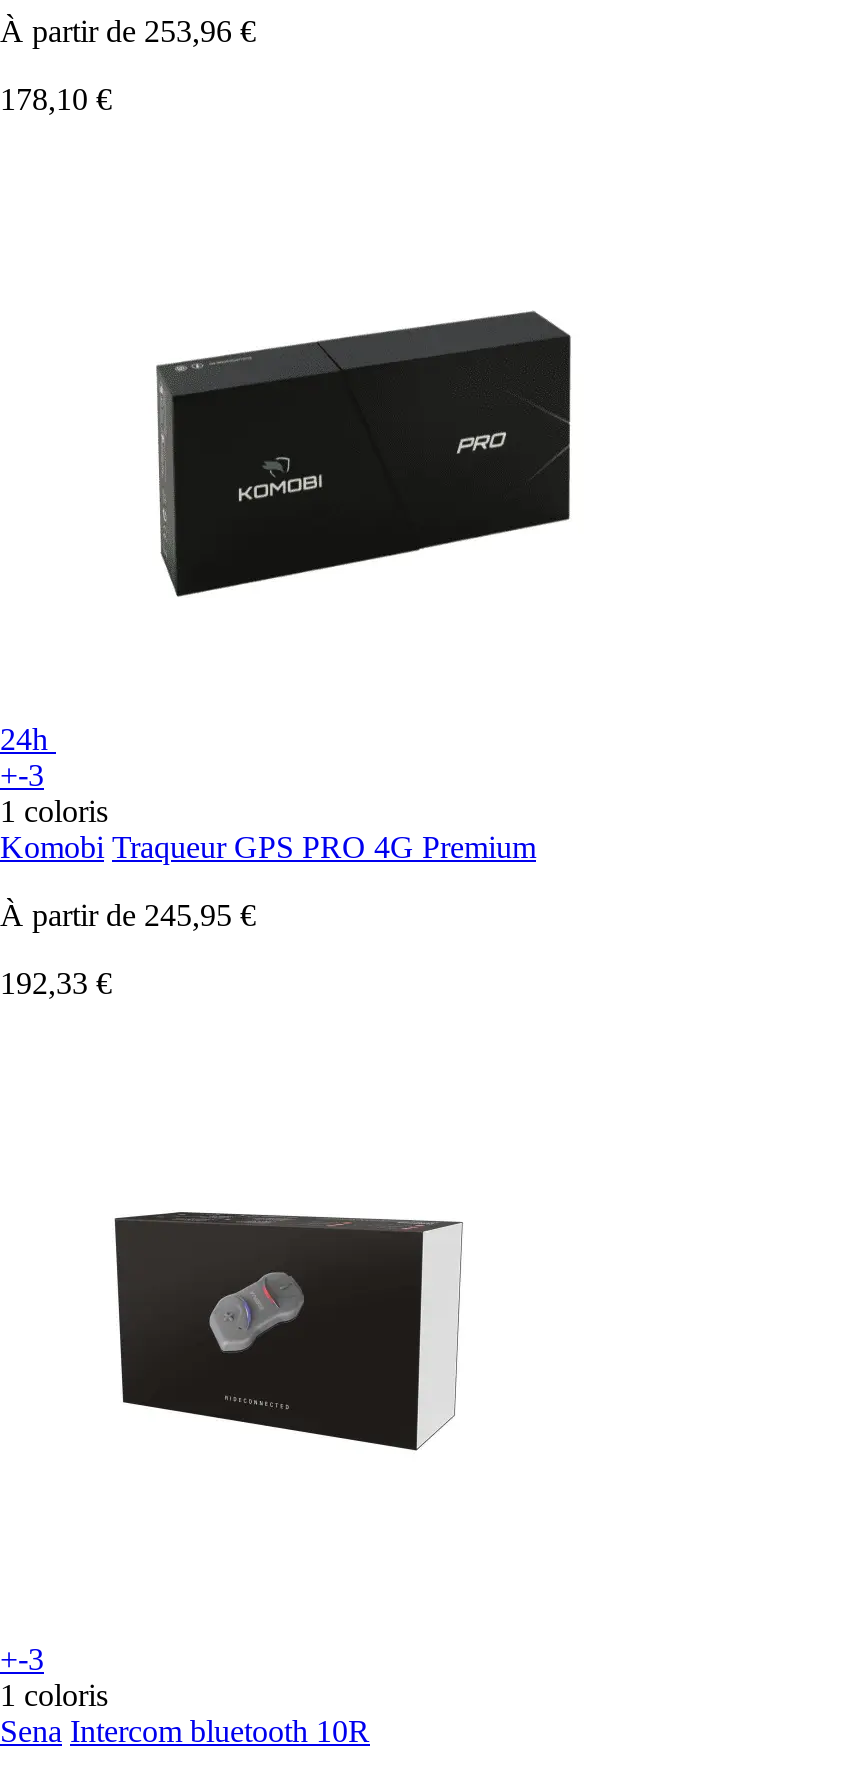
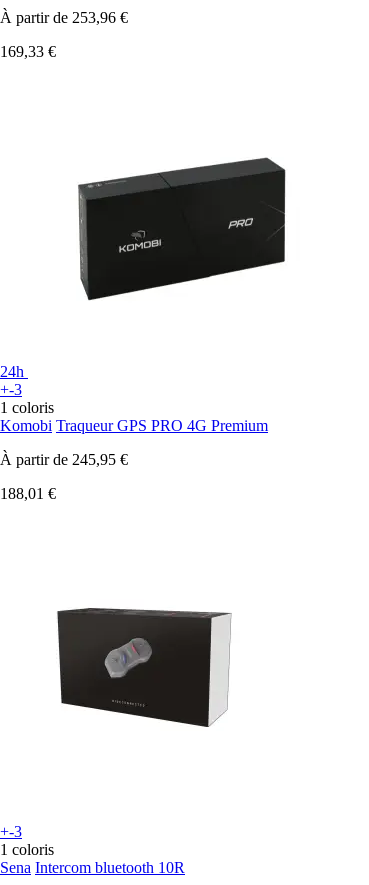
[0,82,112,116] 178,10 € -> [0,43,56,60] 169,33 €
[0,966,112,1000] 192,33 € -> [0,485,56,502] 188,01 €

